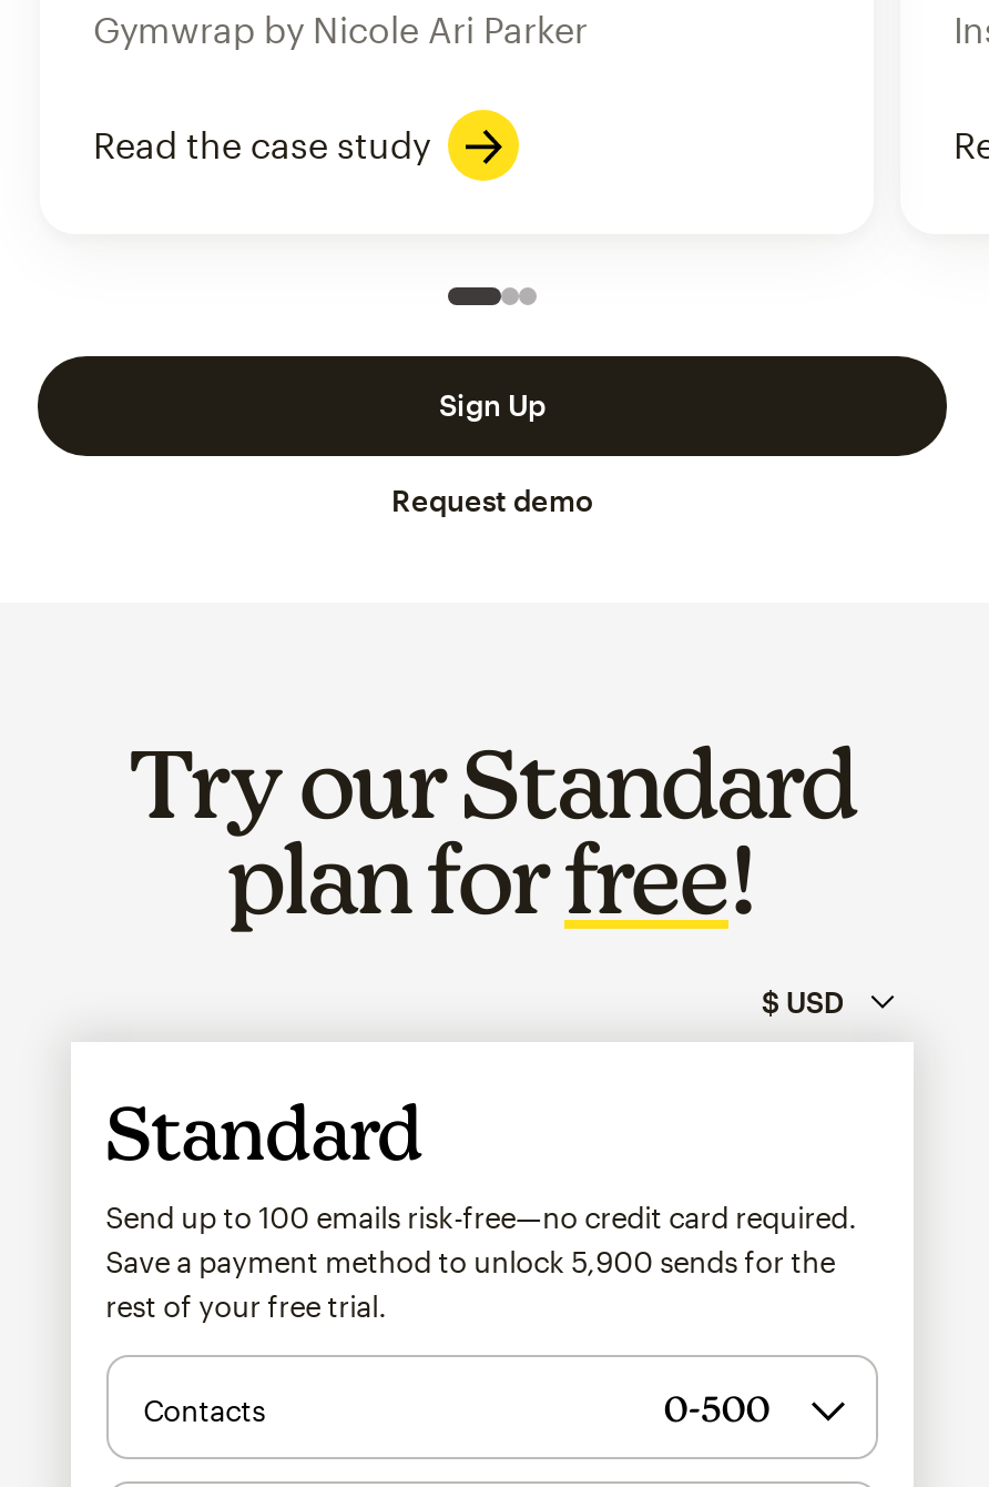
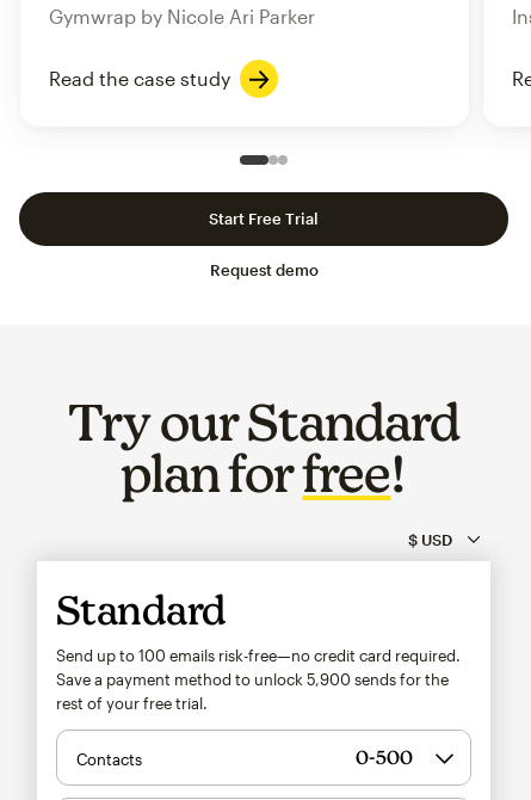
[439,388,546,423] Sign Up -> [209,209,319,228] Start Free Trial

